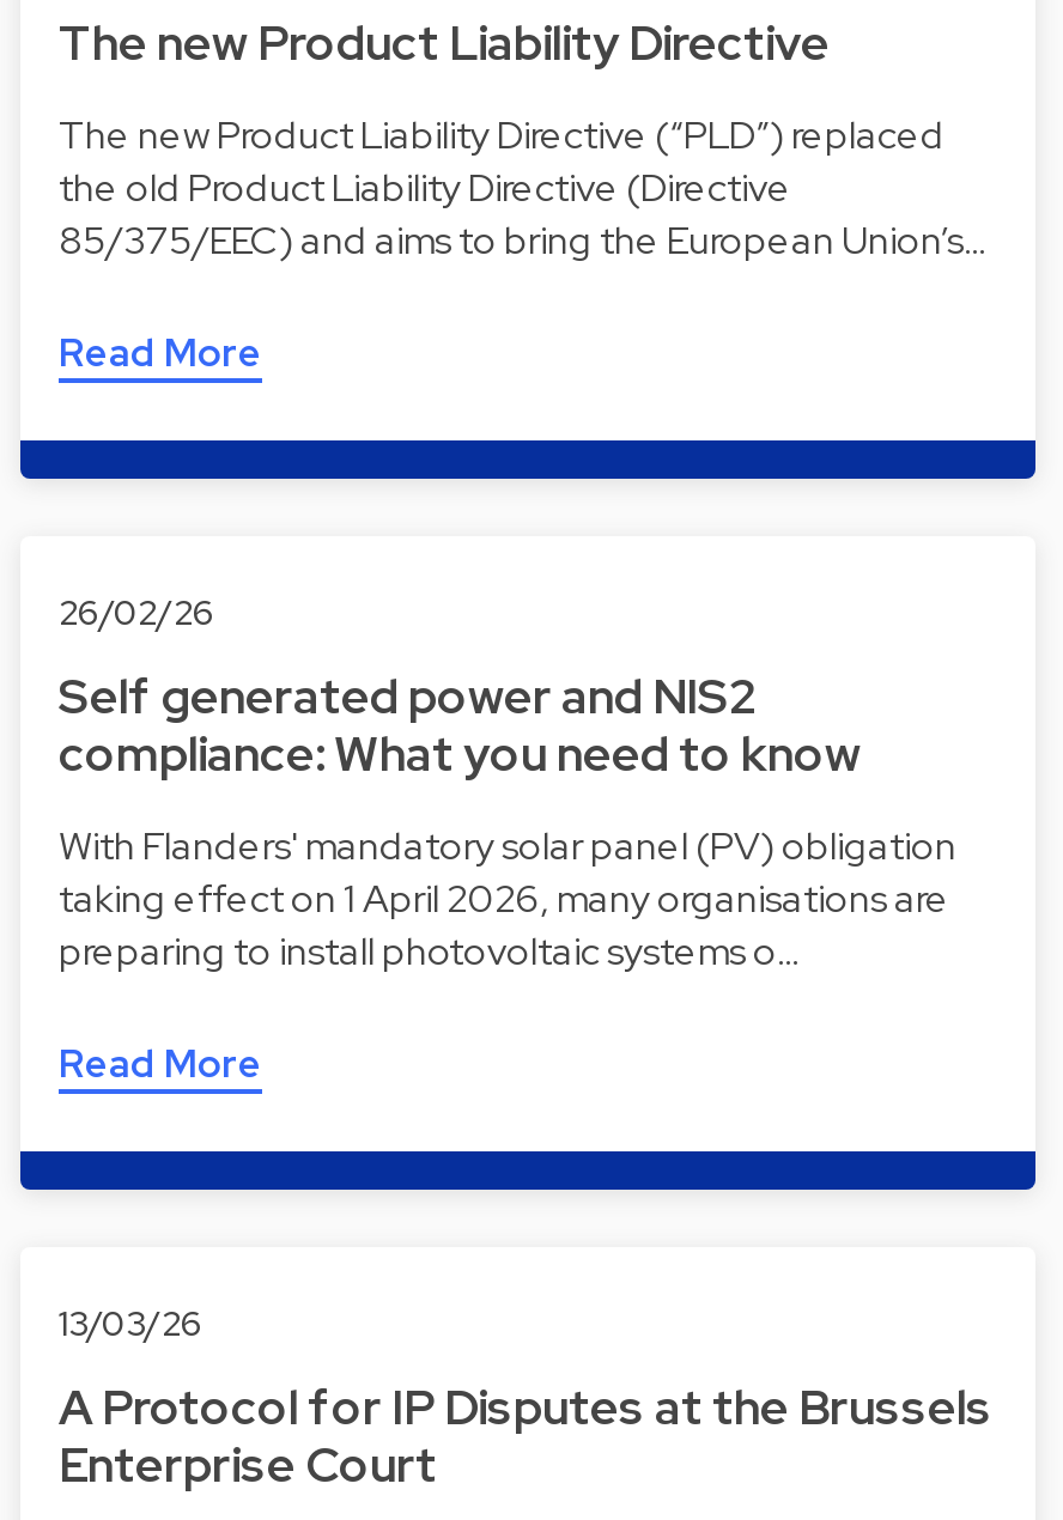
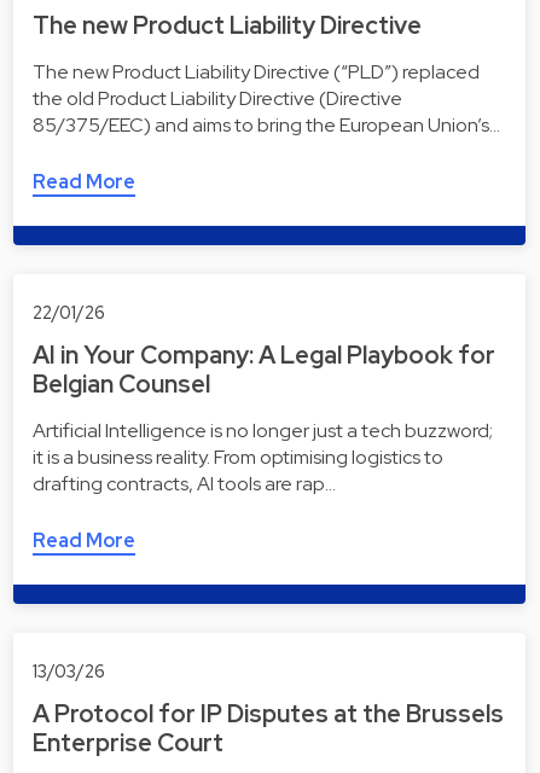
[59,588,214,634] 26/02/26 -> [33,300,105,323] 22/01/26
[59,665,861,785] Self generated power and NIS2 | compliance: What you need to know -> [33,339,495,400] AI in Your Company: A Legal Playbook for | Belgian Counsel
[59,821,956,976] With Flanders' mandatory solar panel (PV) obligation | taking effect on 1 April 2026, many organisations are | preparing to install photovoltaic systems o… -> [33,418,493,496] Artificial Intelligence is no longer just a tech buzzword; | it is a business reality. From optimising logistics to | drafting contracts, AI tools are rap…

